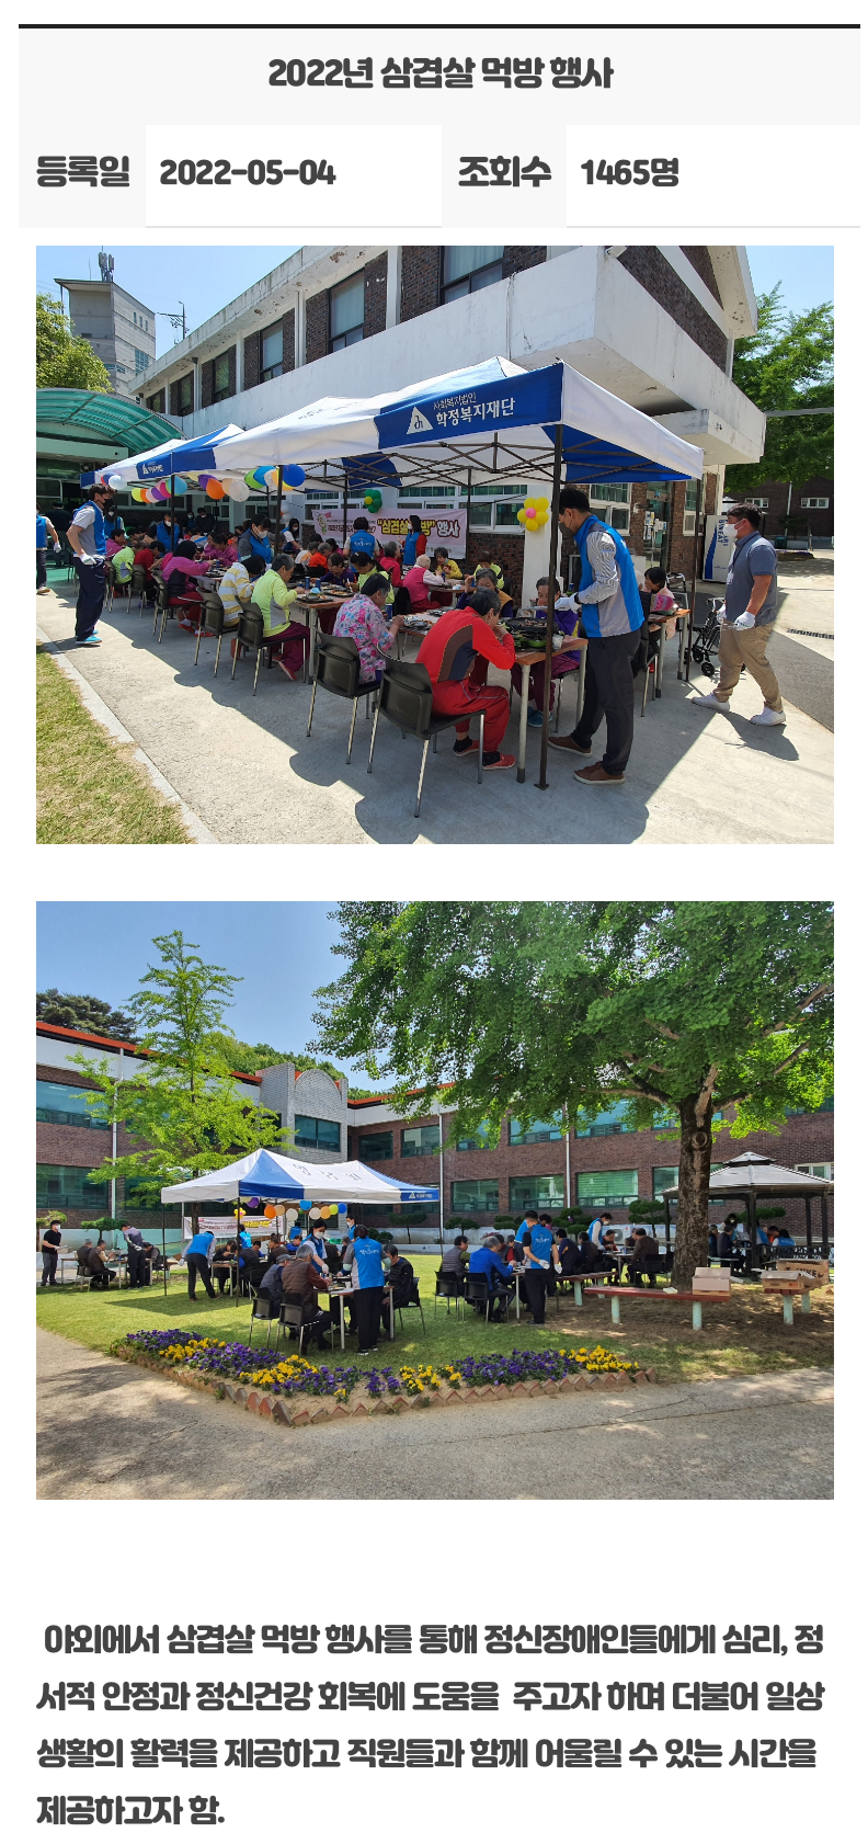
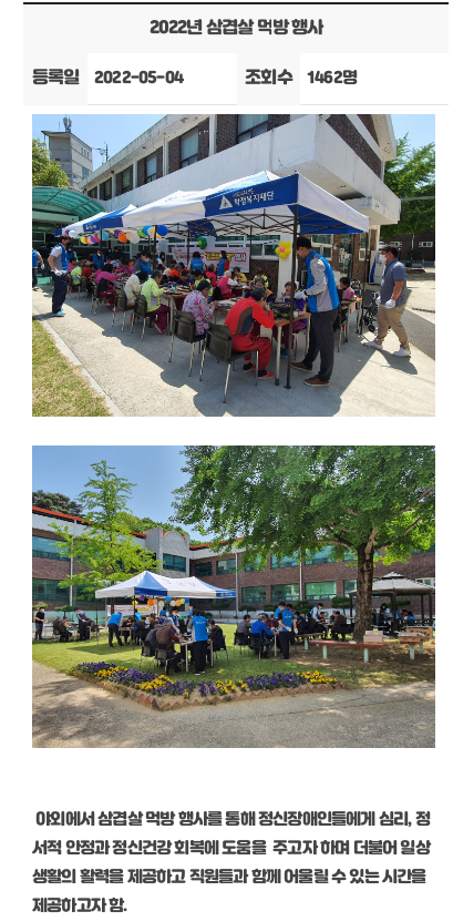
[457,149,678,200] 조회수 1465명 -> [245,65,357,91] 조회수 1462명

